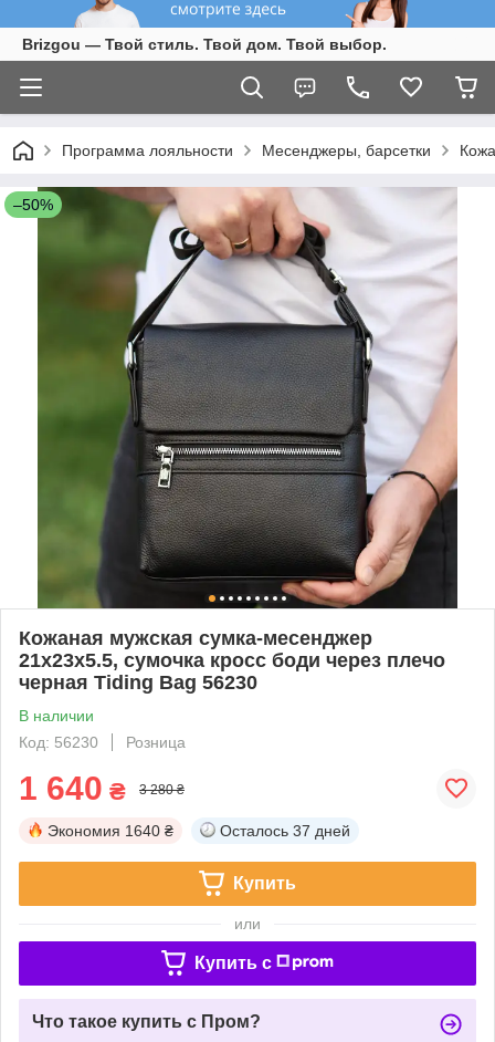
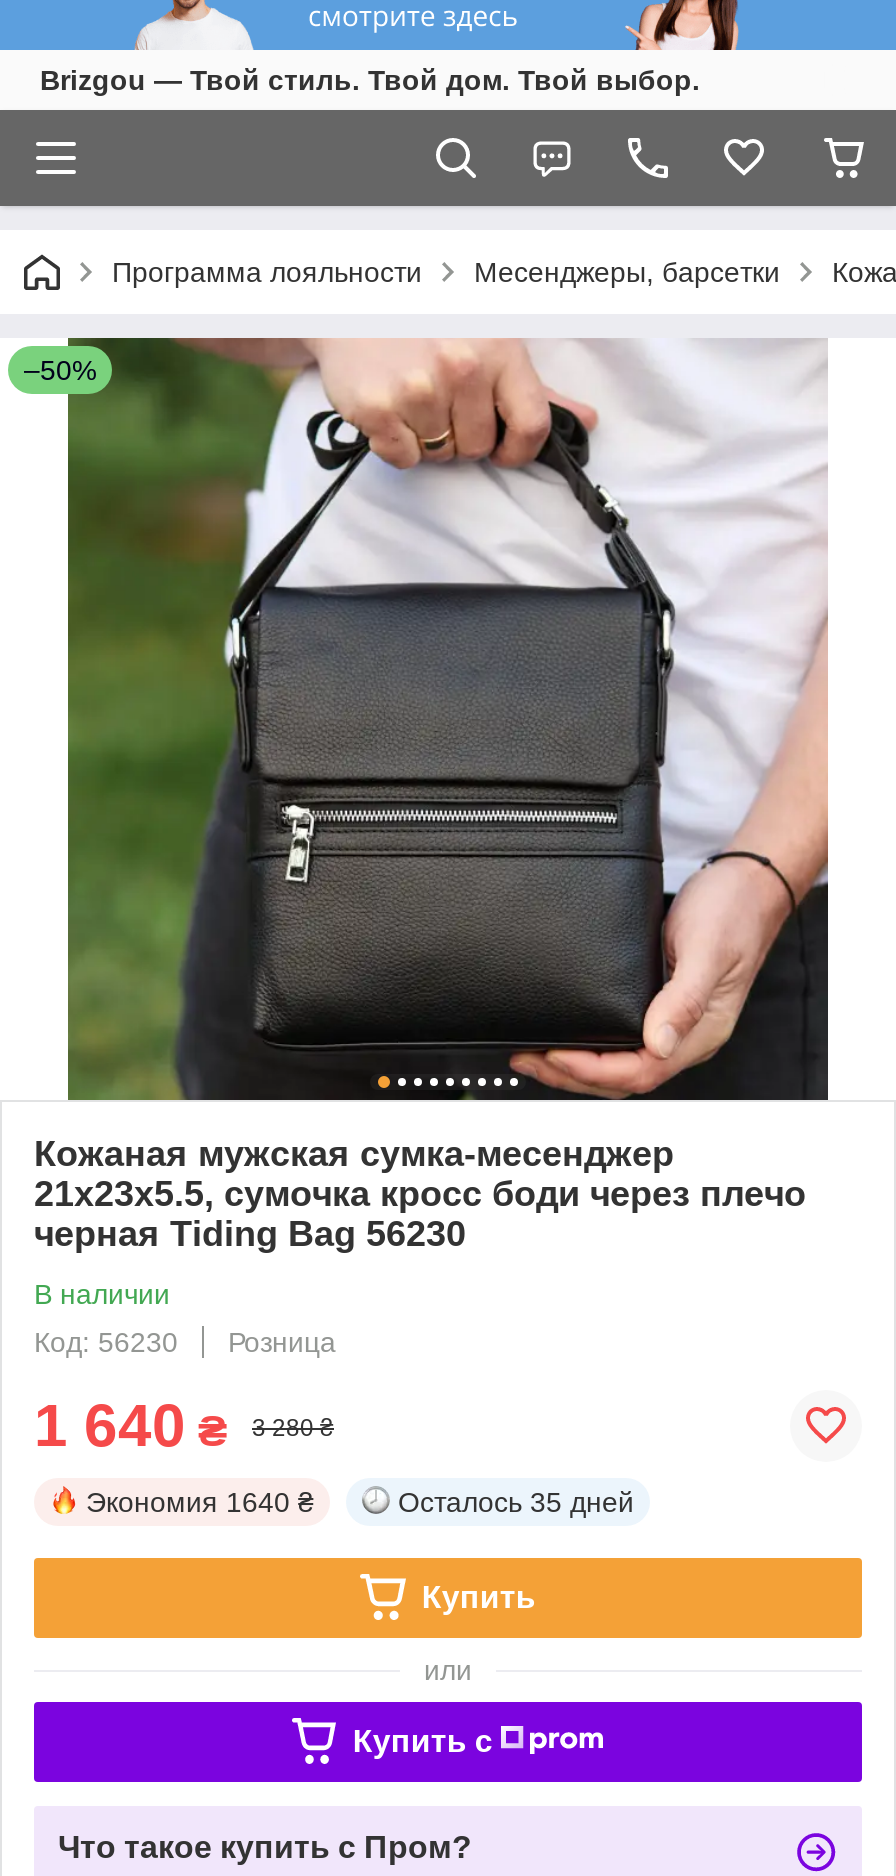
[220,822,350,839] Осталось 37 дней -> [398,1486,634,1518] Осталось 35 дней

